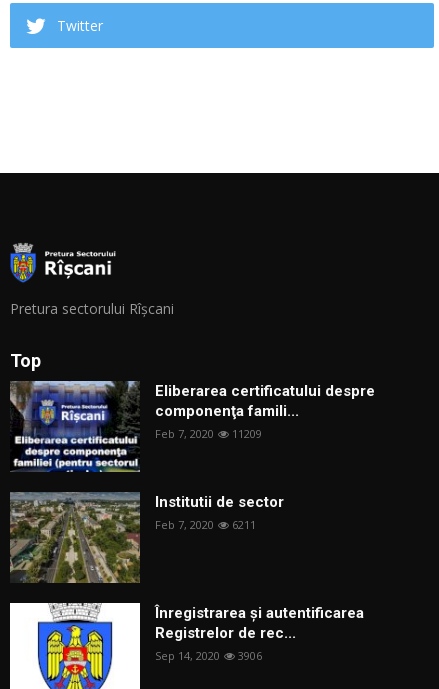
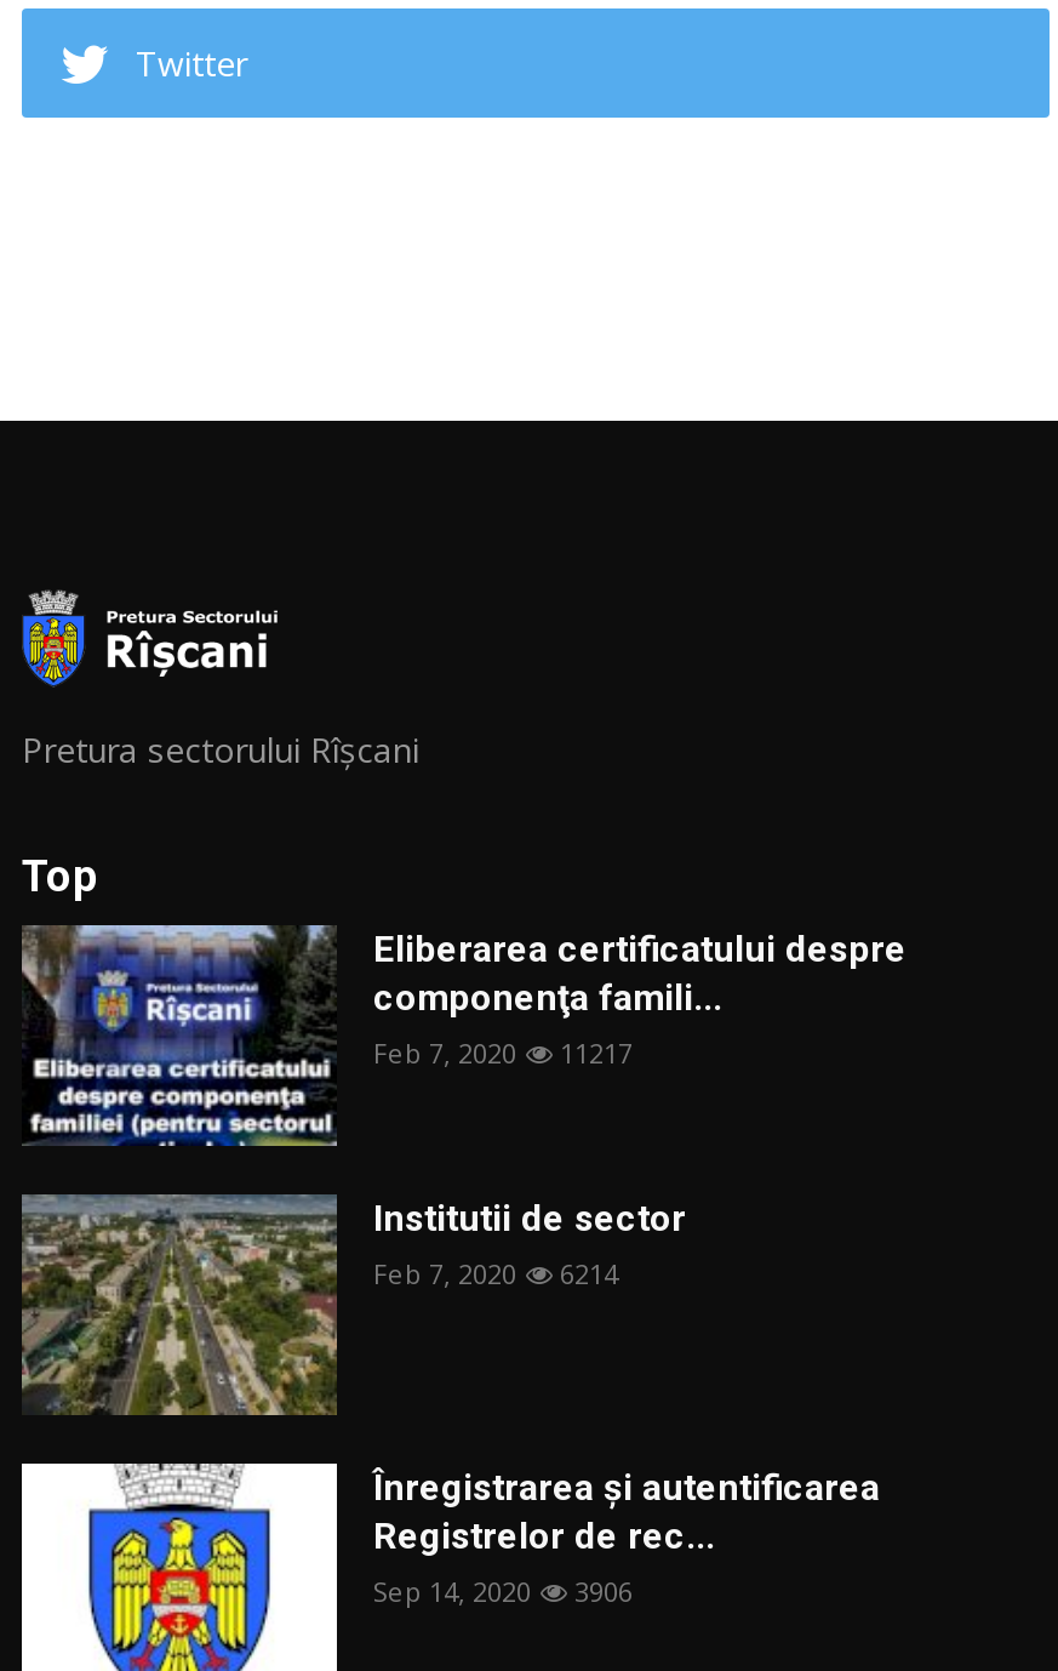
[155,426,262,441] Feb 7, 2020 11209 -> [373,1033,633,1070] Feb 7, 2020 11217
[155,517,256,532] Feb 7, 2020 6211 -> [373,1254,618,1290] Feb 7, 2020 6214

